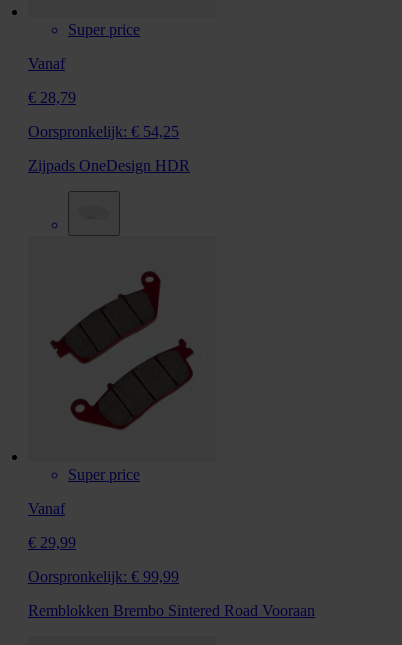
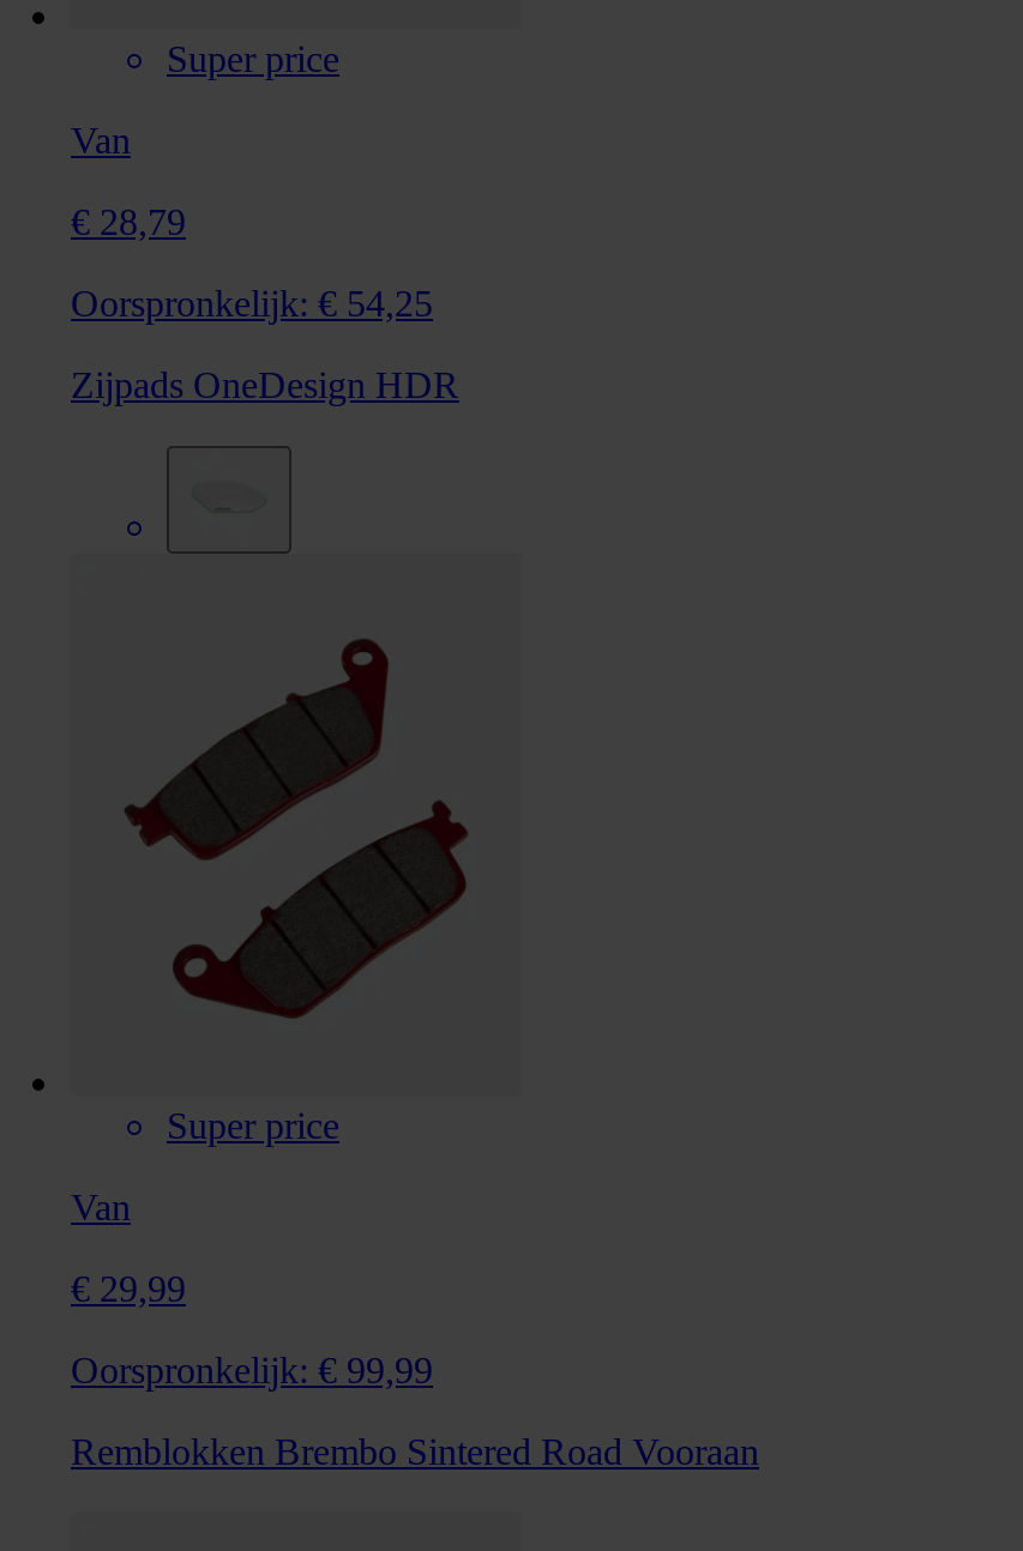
[28,55,65,72] Vanaf -> [71,121,131,162] Van
[28,499,65,516] Vanaf -> [71,1187,131,1228] Van

